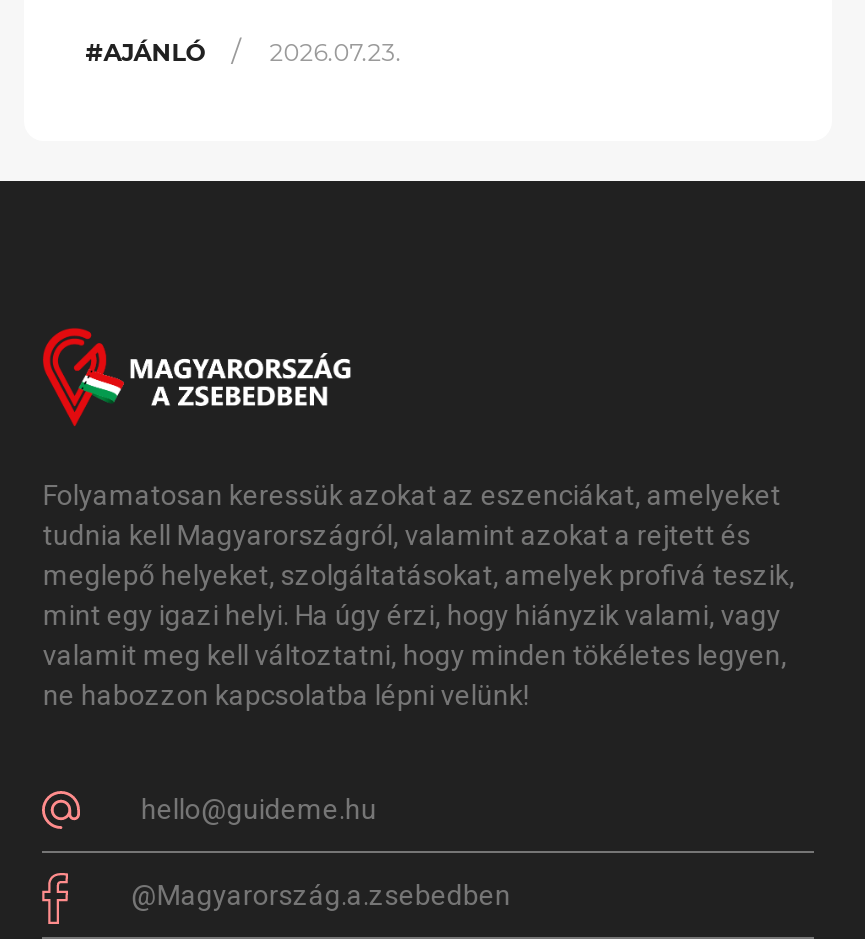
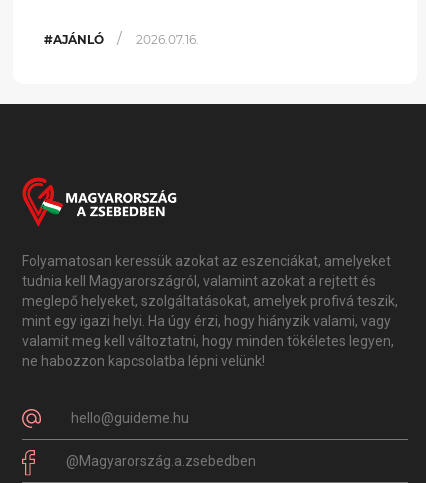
[269,37,401,67] 2026.07.23. -> [136,32,199,47] 2026.07.16.

